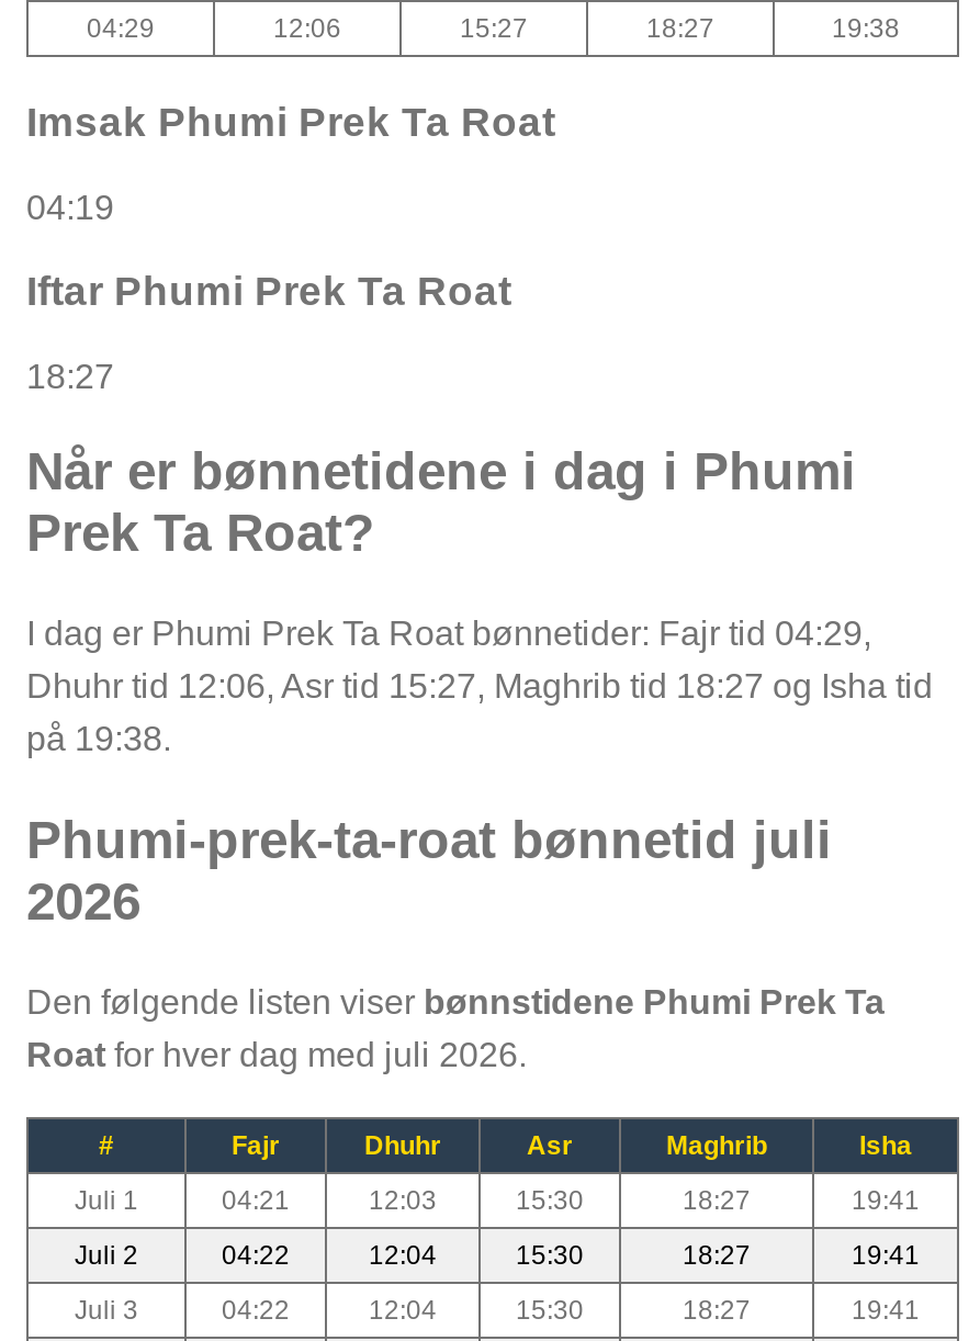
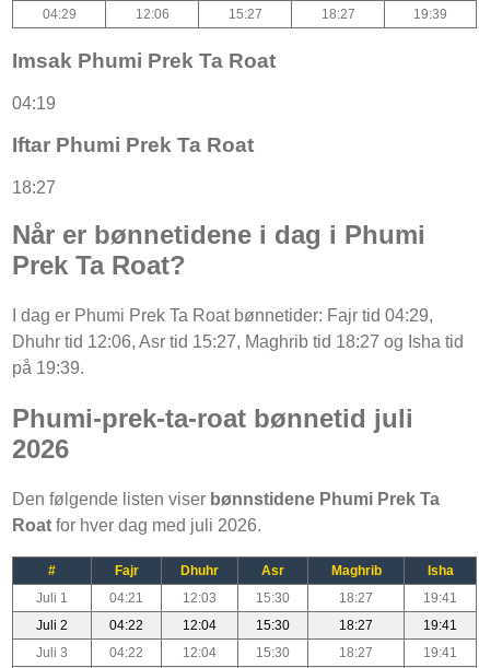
[832,14,900,44] 19:38 -> [413,7,447,22] 19:39
[26,719,171,757] på 19:38. -> [12,358,84,377] på 19:39.

